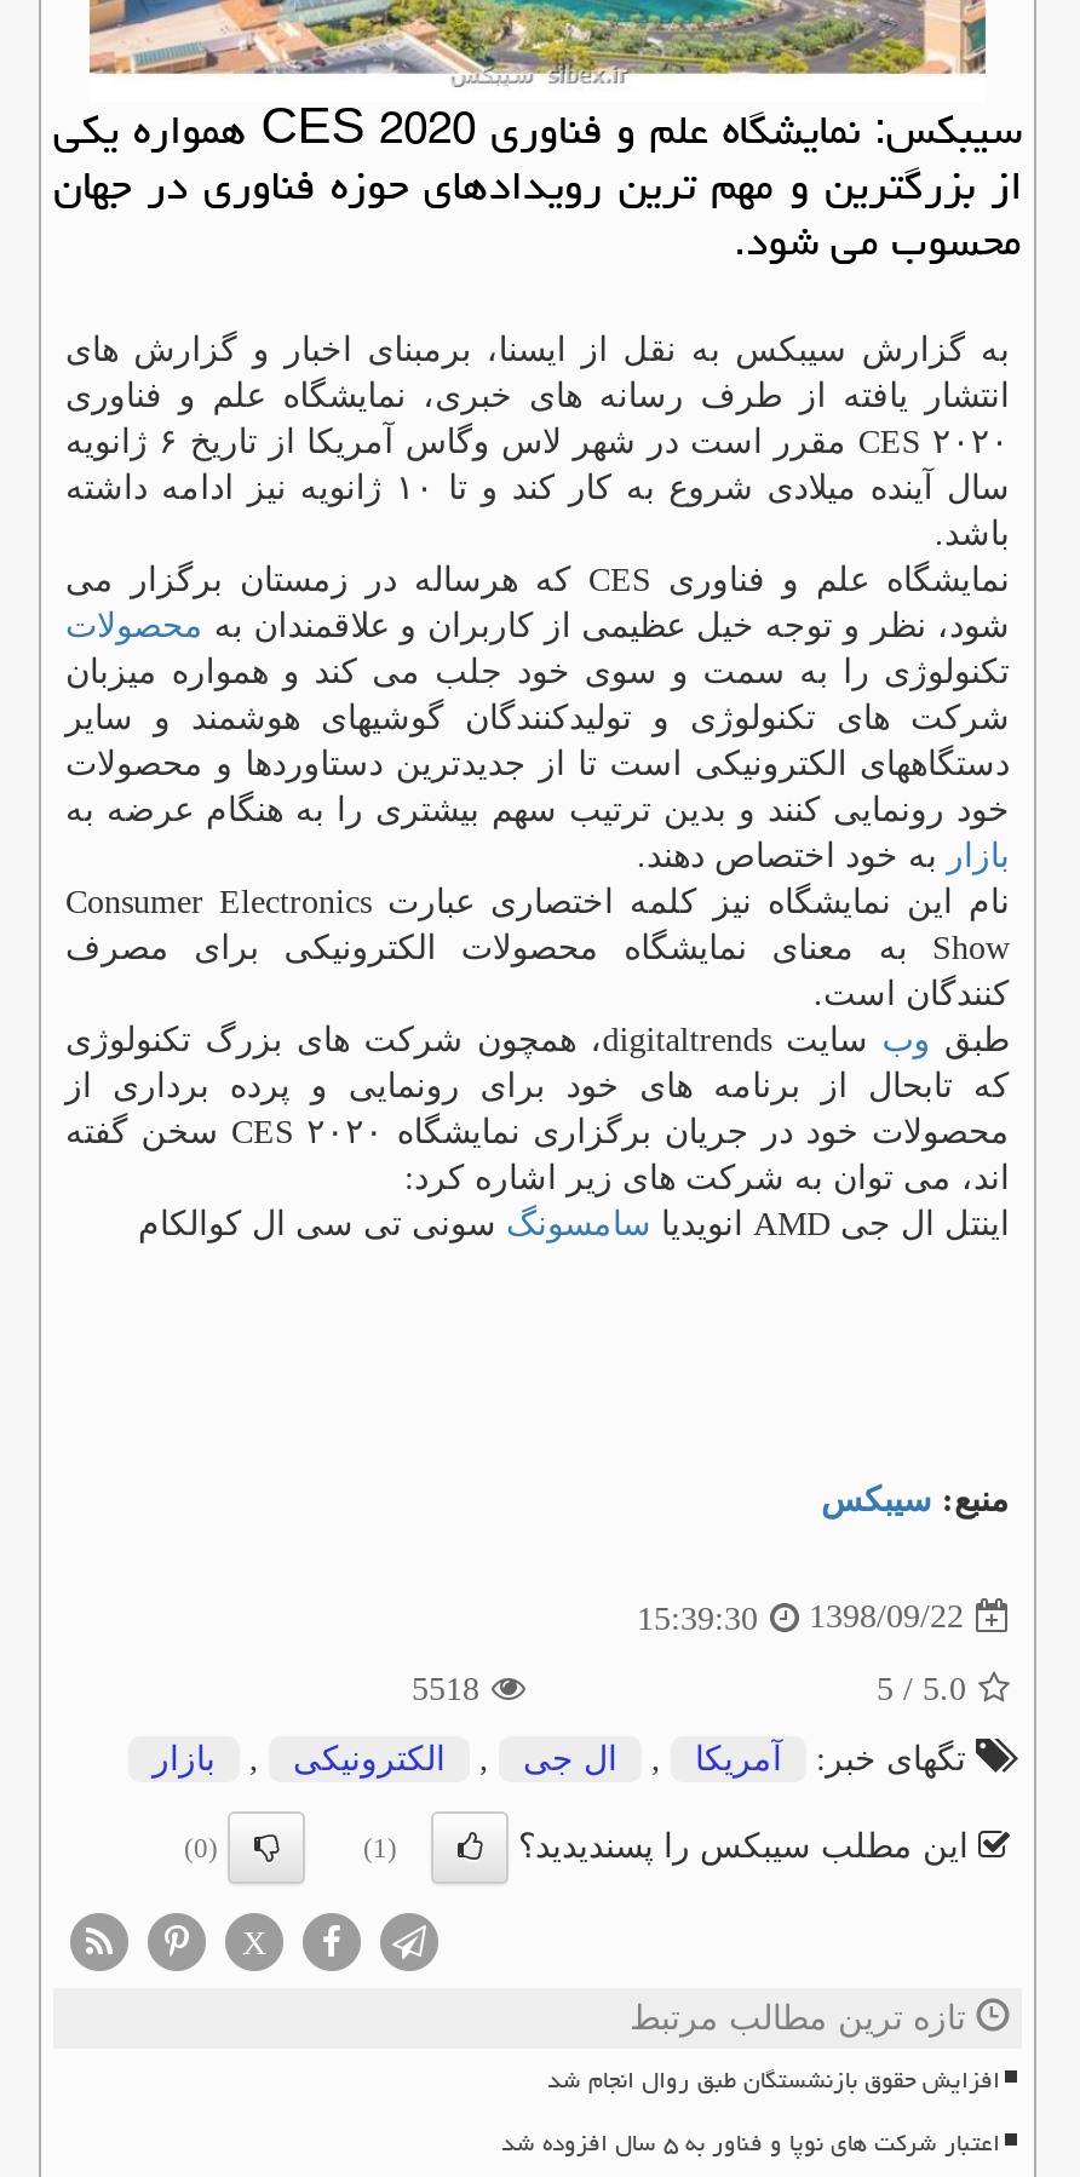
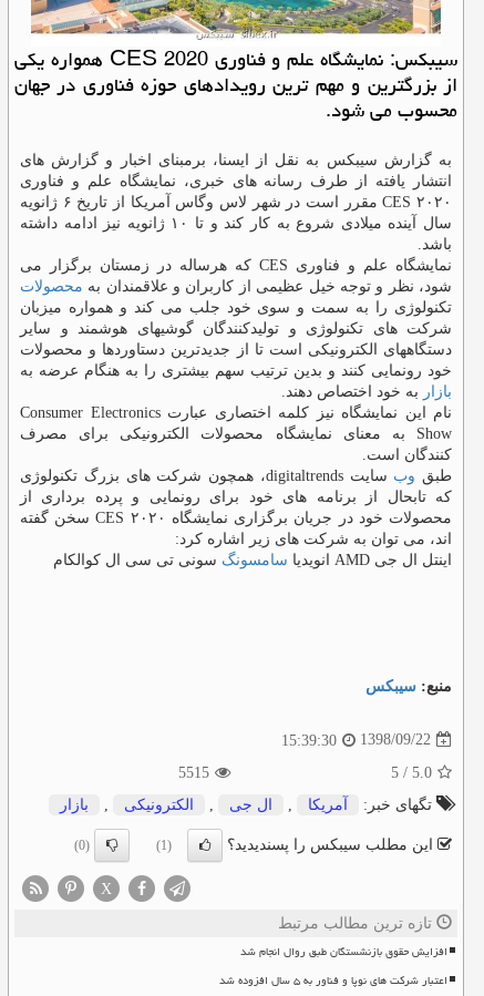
[412,1671,479,1707] 5518 -> [178,764,209,781] 5515

